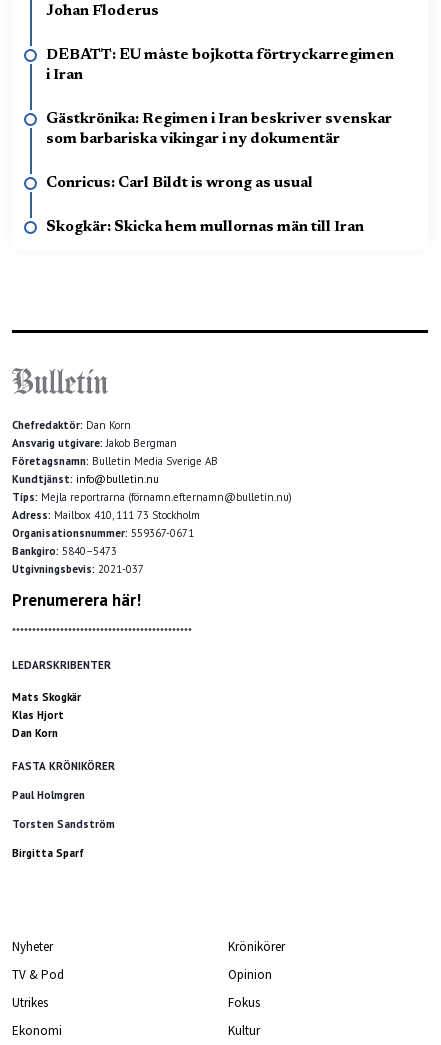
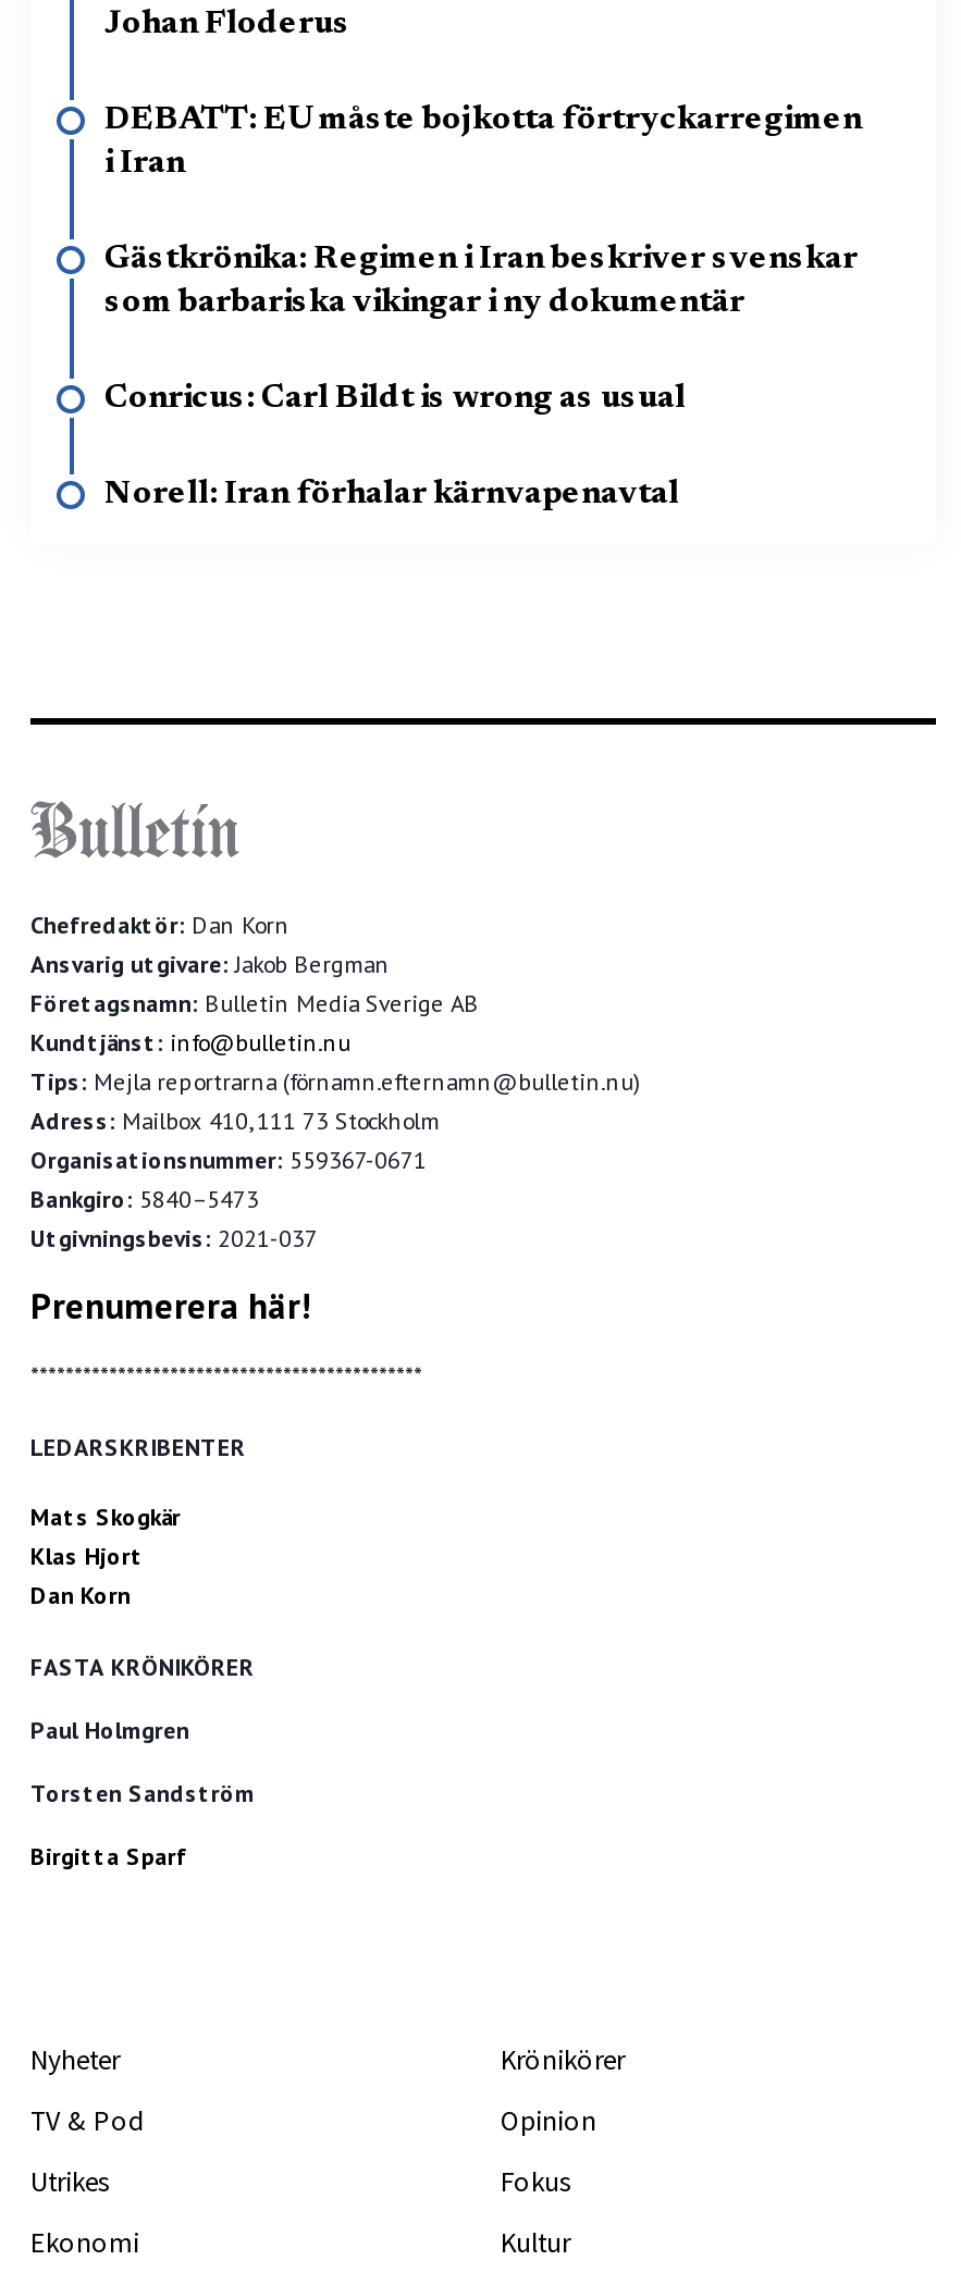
[46,220,364,235] Skogkär: Skicka hem mullornas män till Iran -> [104,478,679,511] Norell: Iran förhalar kärnvapenavtal

